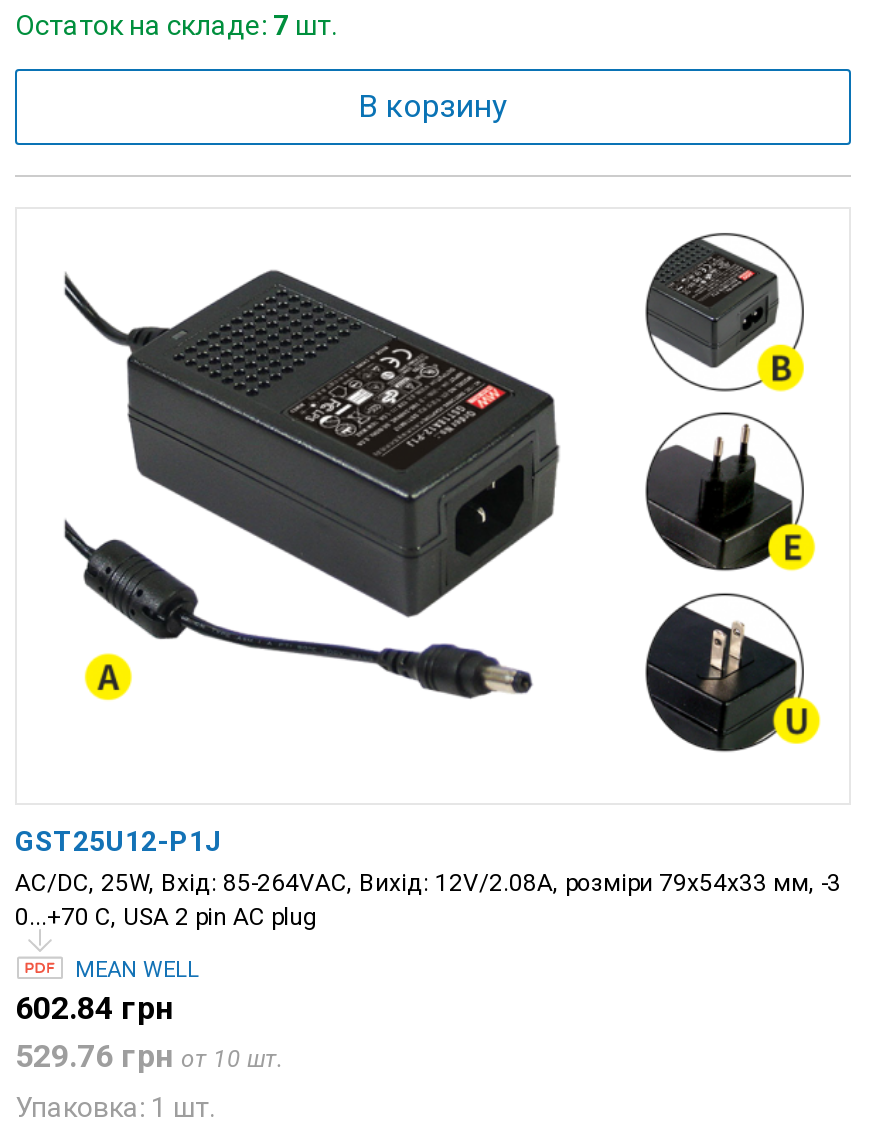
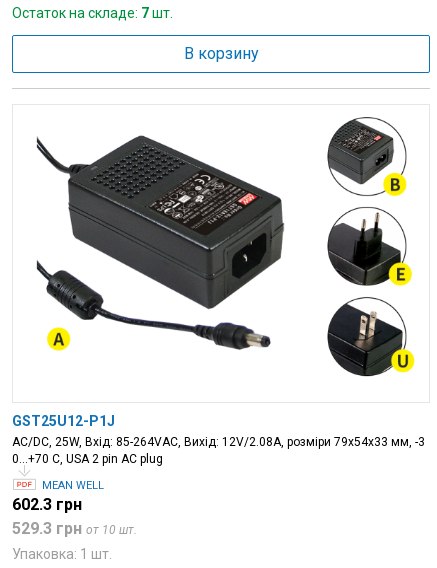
[15,989,173,1027] 602.84 грн -> [12,495,82,514] 602.3 грн
[15,1037,283,1075] 529.76 грн от 10 шт. -> [12,519,137,538] 529.3 грн от 10 шт.

